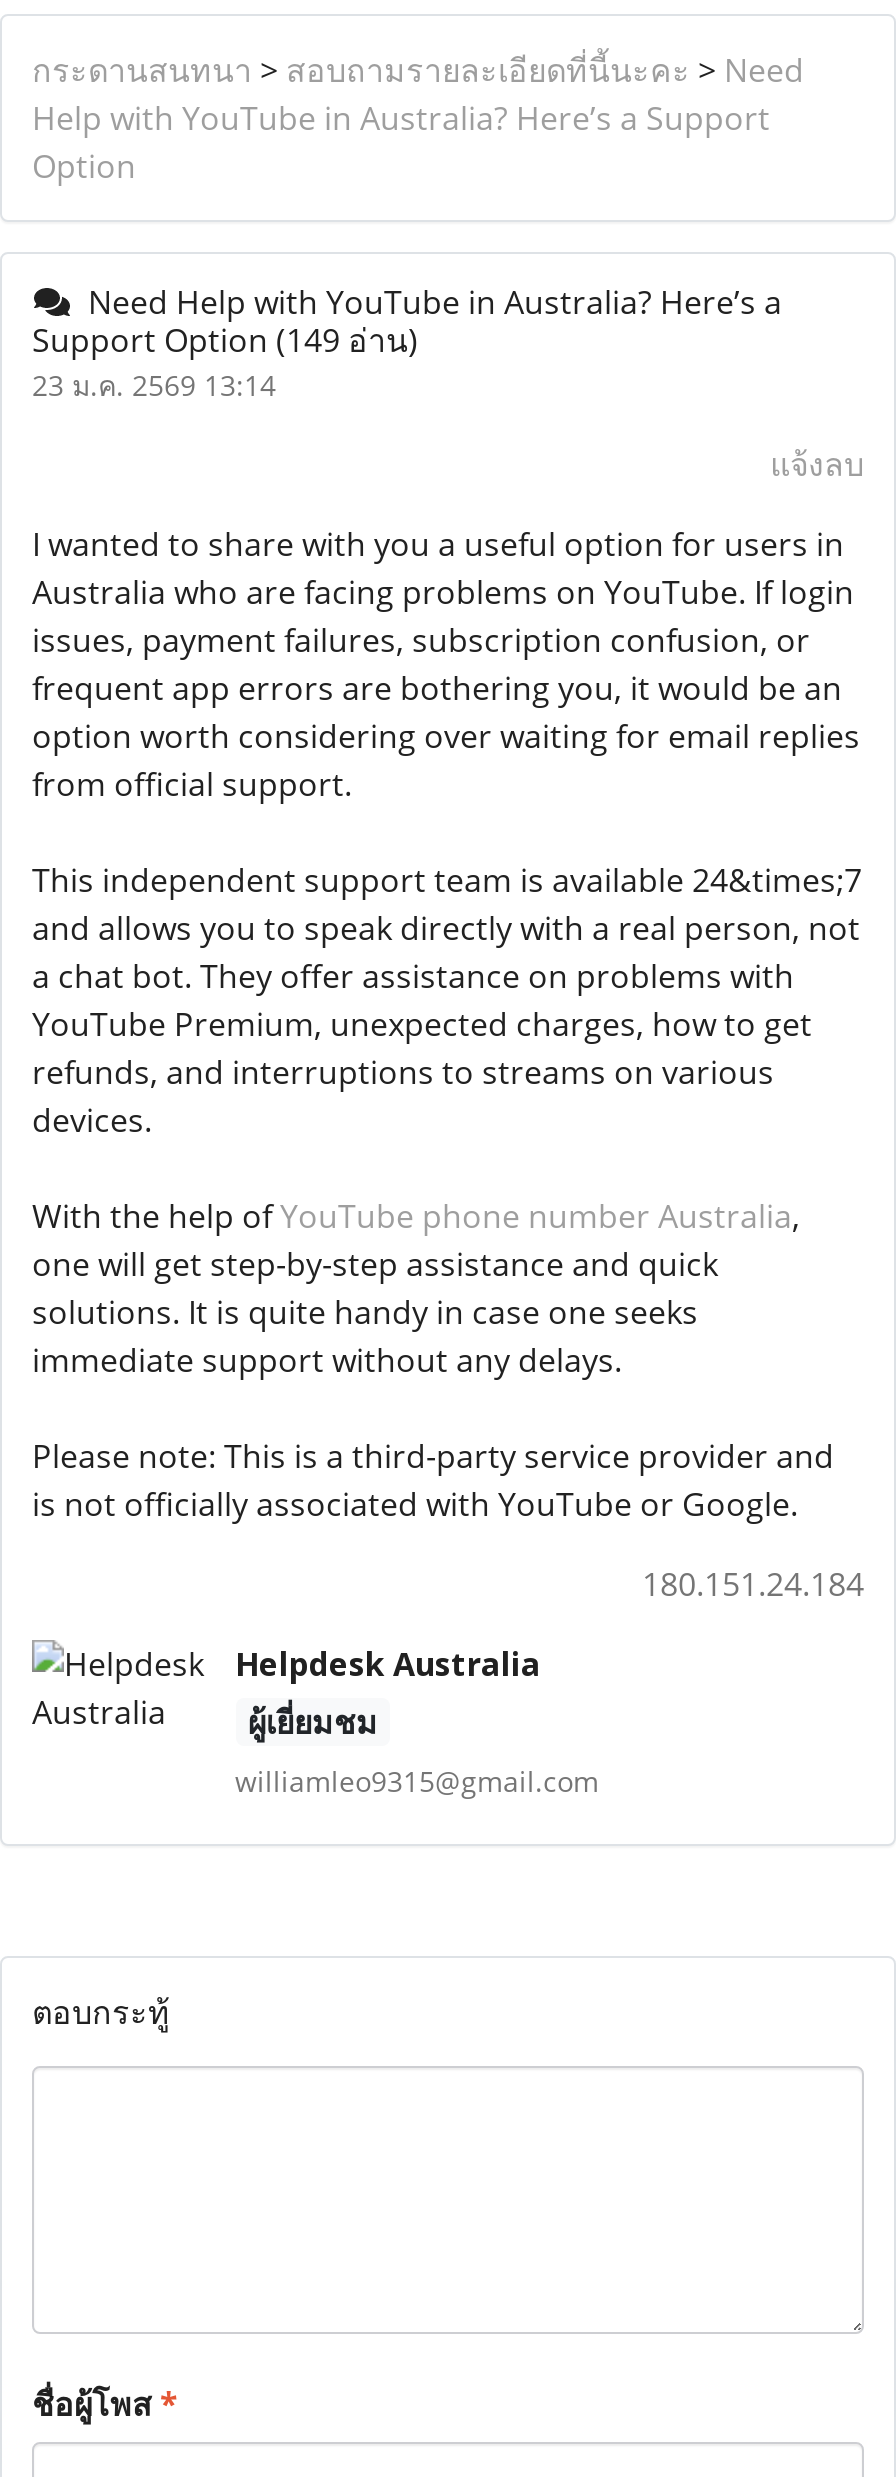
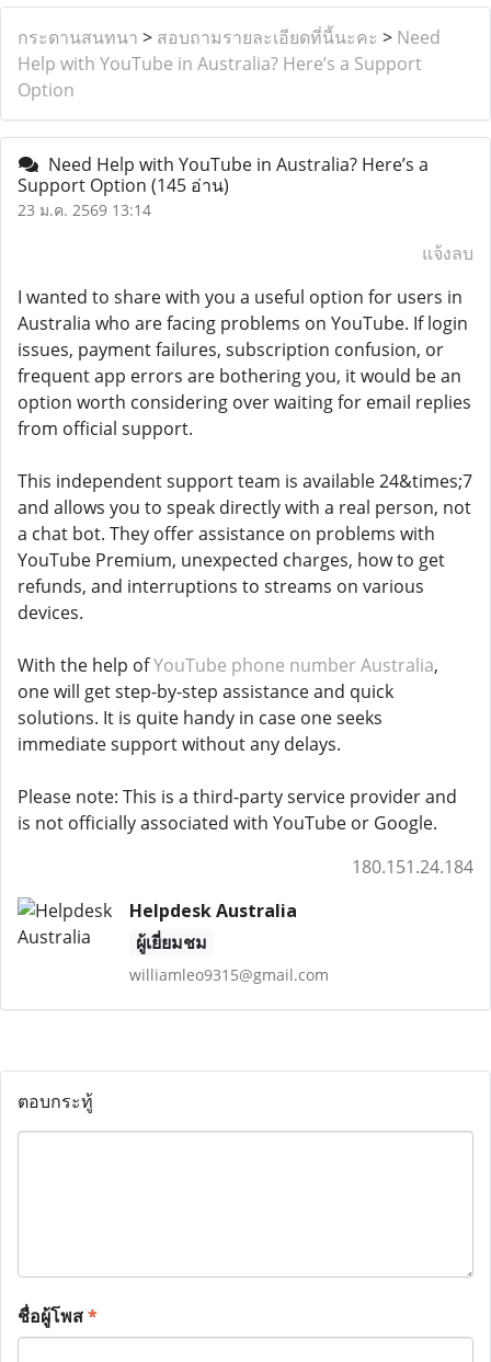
[32,318,418,362] Support Option (149 อ่าน) -> [18,173,229,197] Support Option (145 อ่าน)

